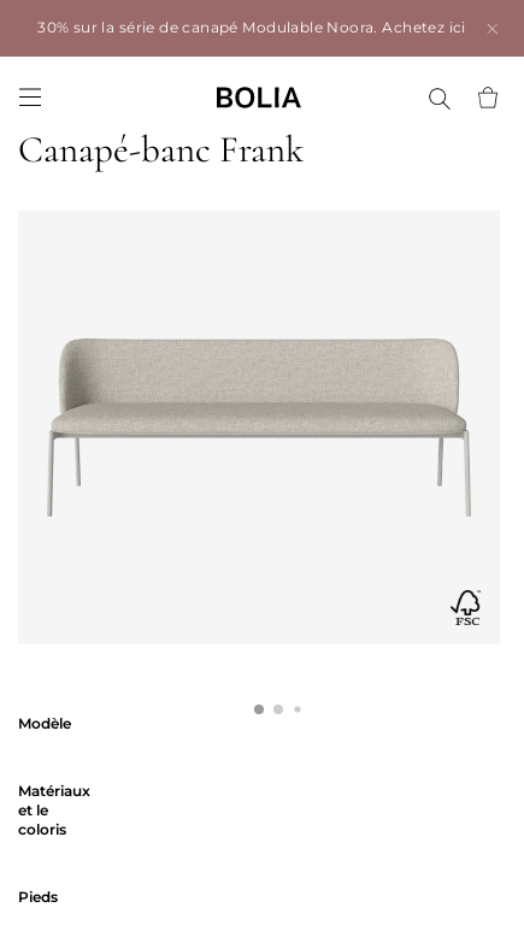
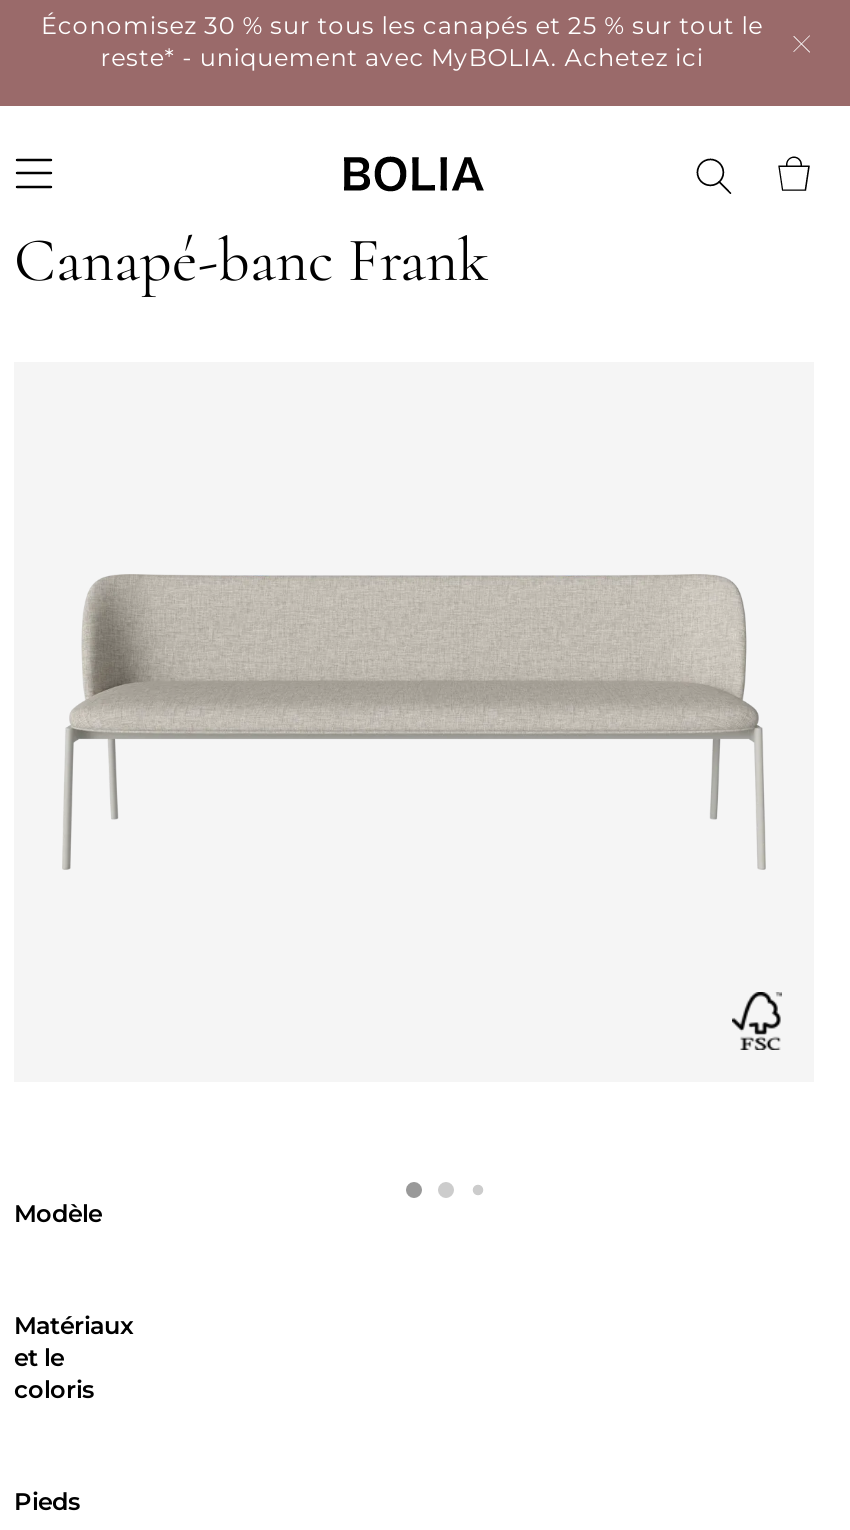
[38,18,466,36] 30% sur la série de canapé Modulable Noora. Achetez ici -> [41,10,763,72] Économisez 30 % sur tous les canapés et 25 % sur tout le | reste* - uniquement avec MyBOLIA. Achetez ici

